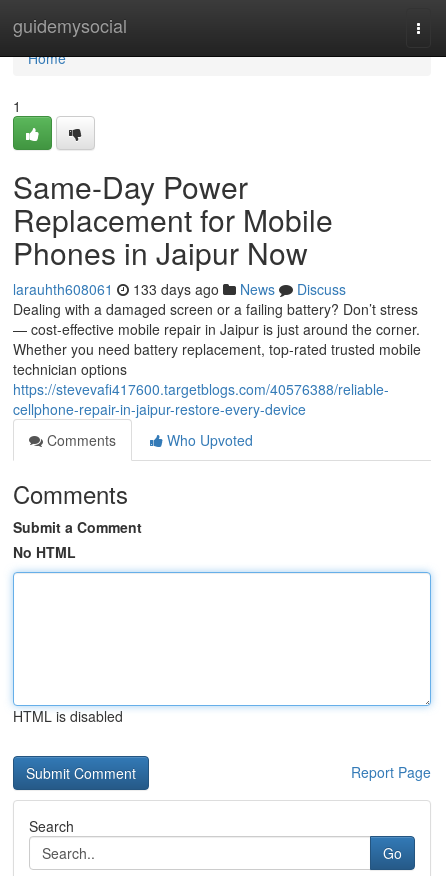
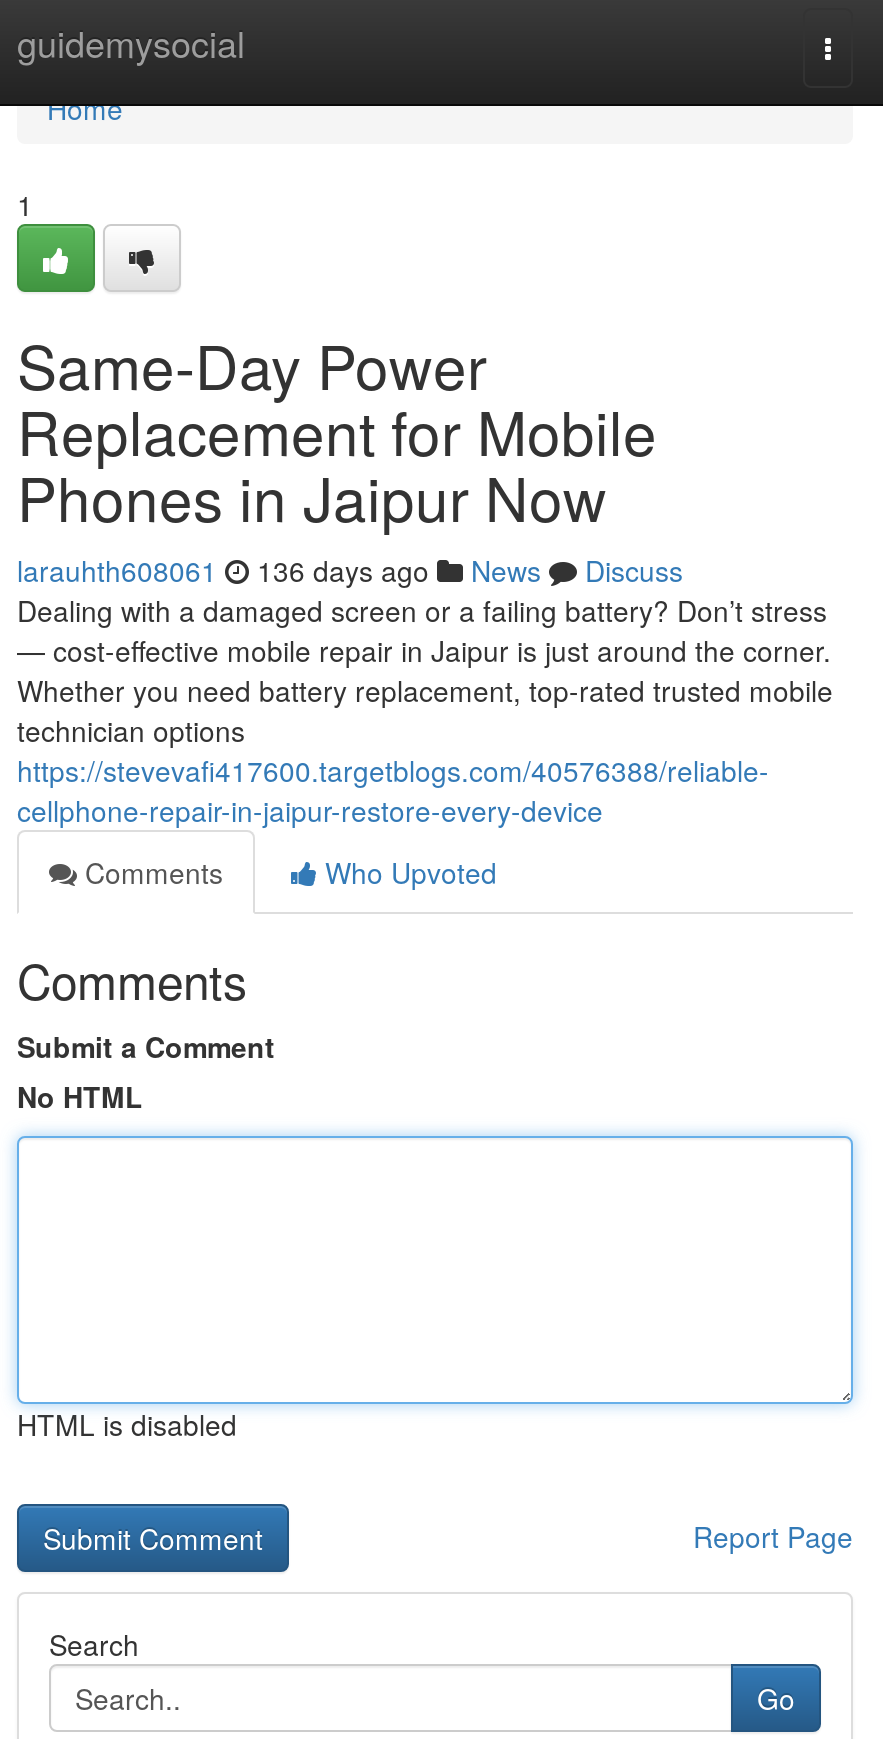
[13,279,346,299] larauhth608061 133 days ago News Discuss -> [17,550,683,590] larauhth608061 136 days ago News Discuss

